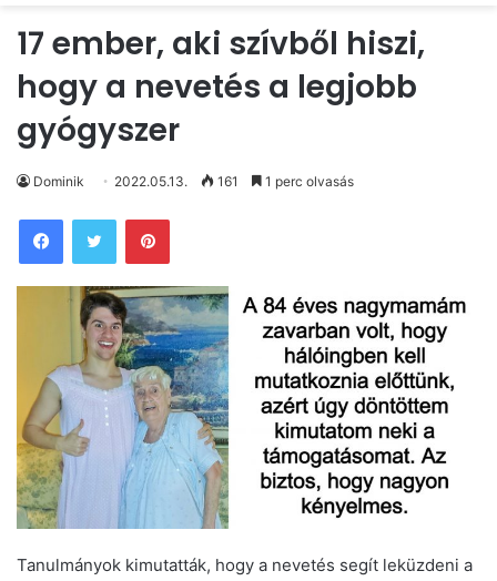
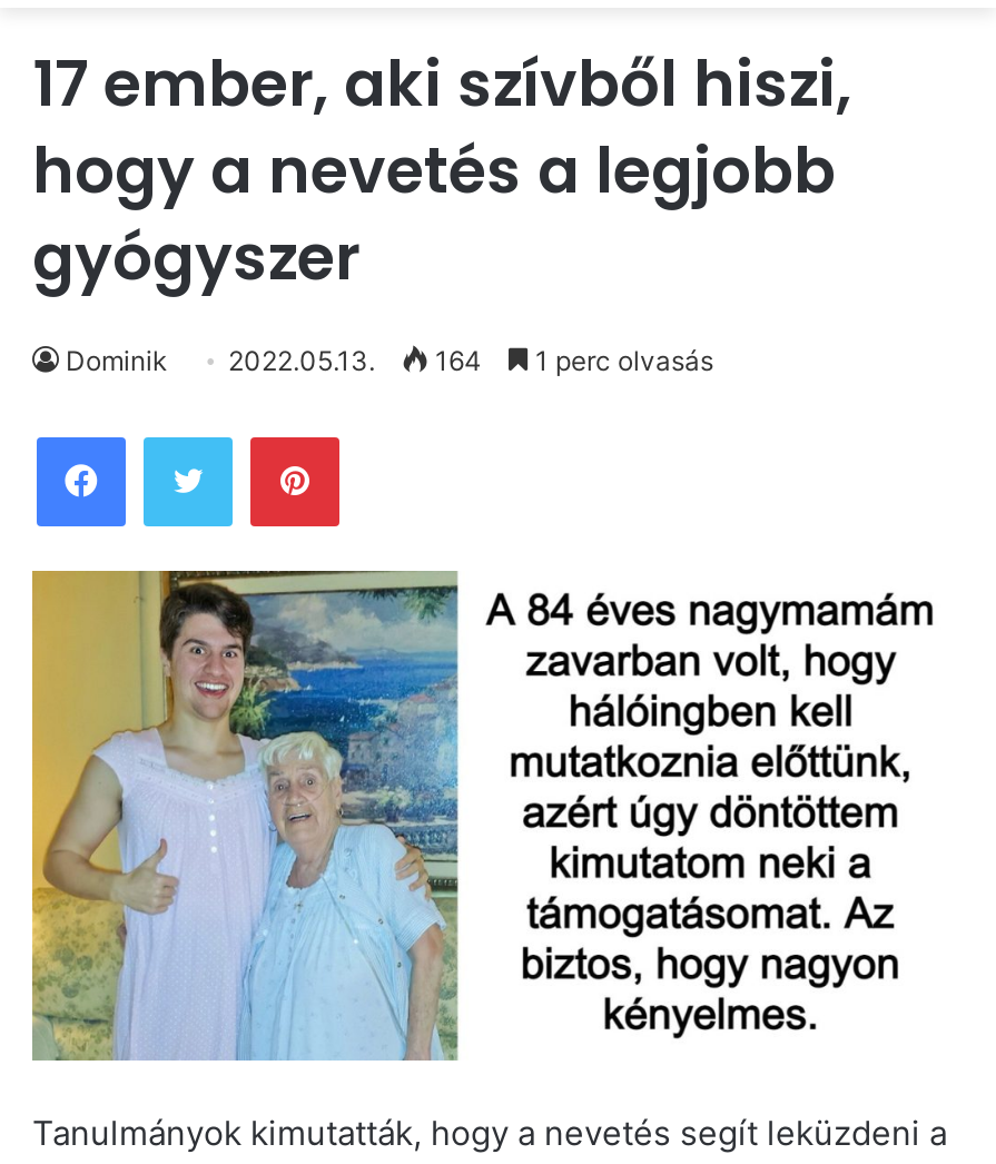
[33,173,354,190] Dominik 2022.05.13. 161 1 perc olvasás -> [66,344,713,378] Dominik 2022.05.13. 164 1 perc olvasás

